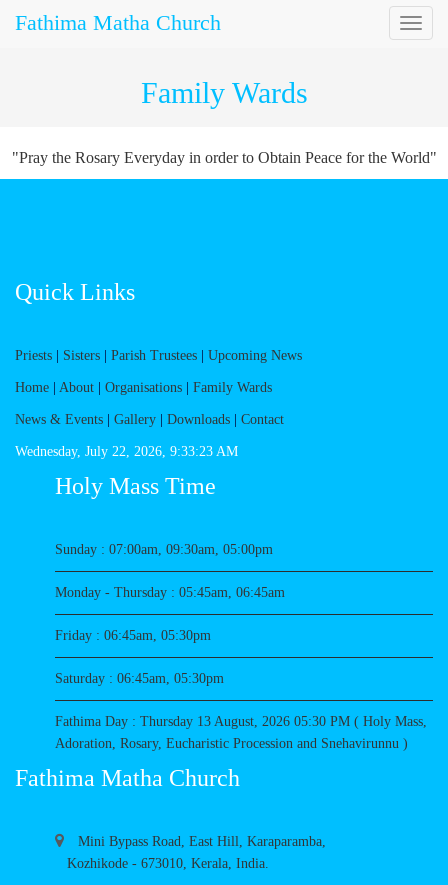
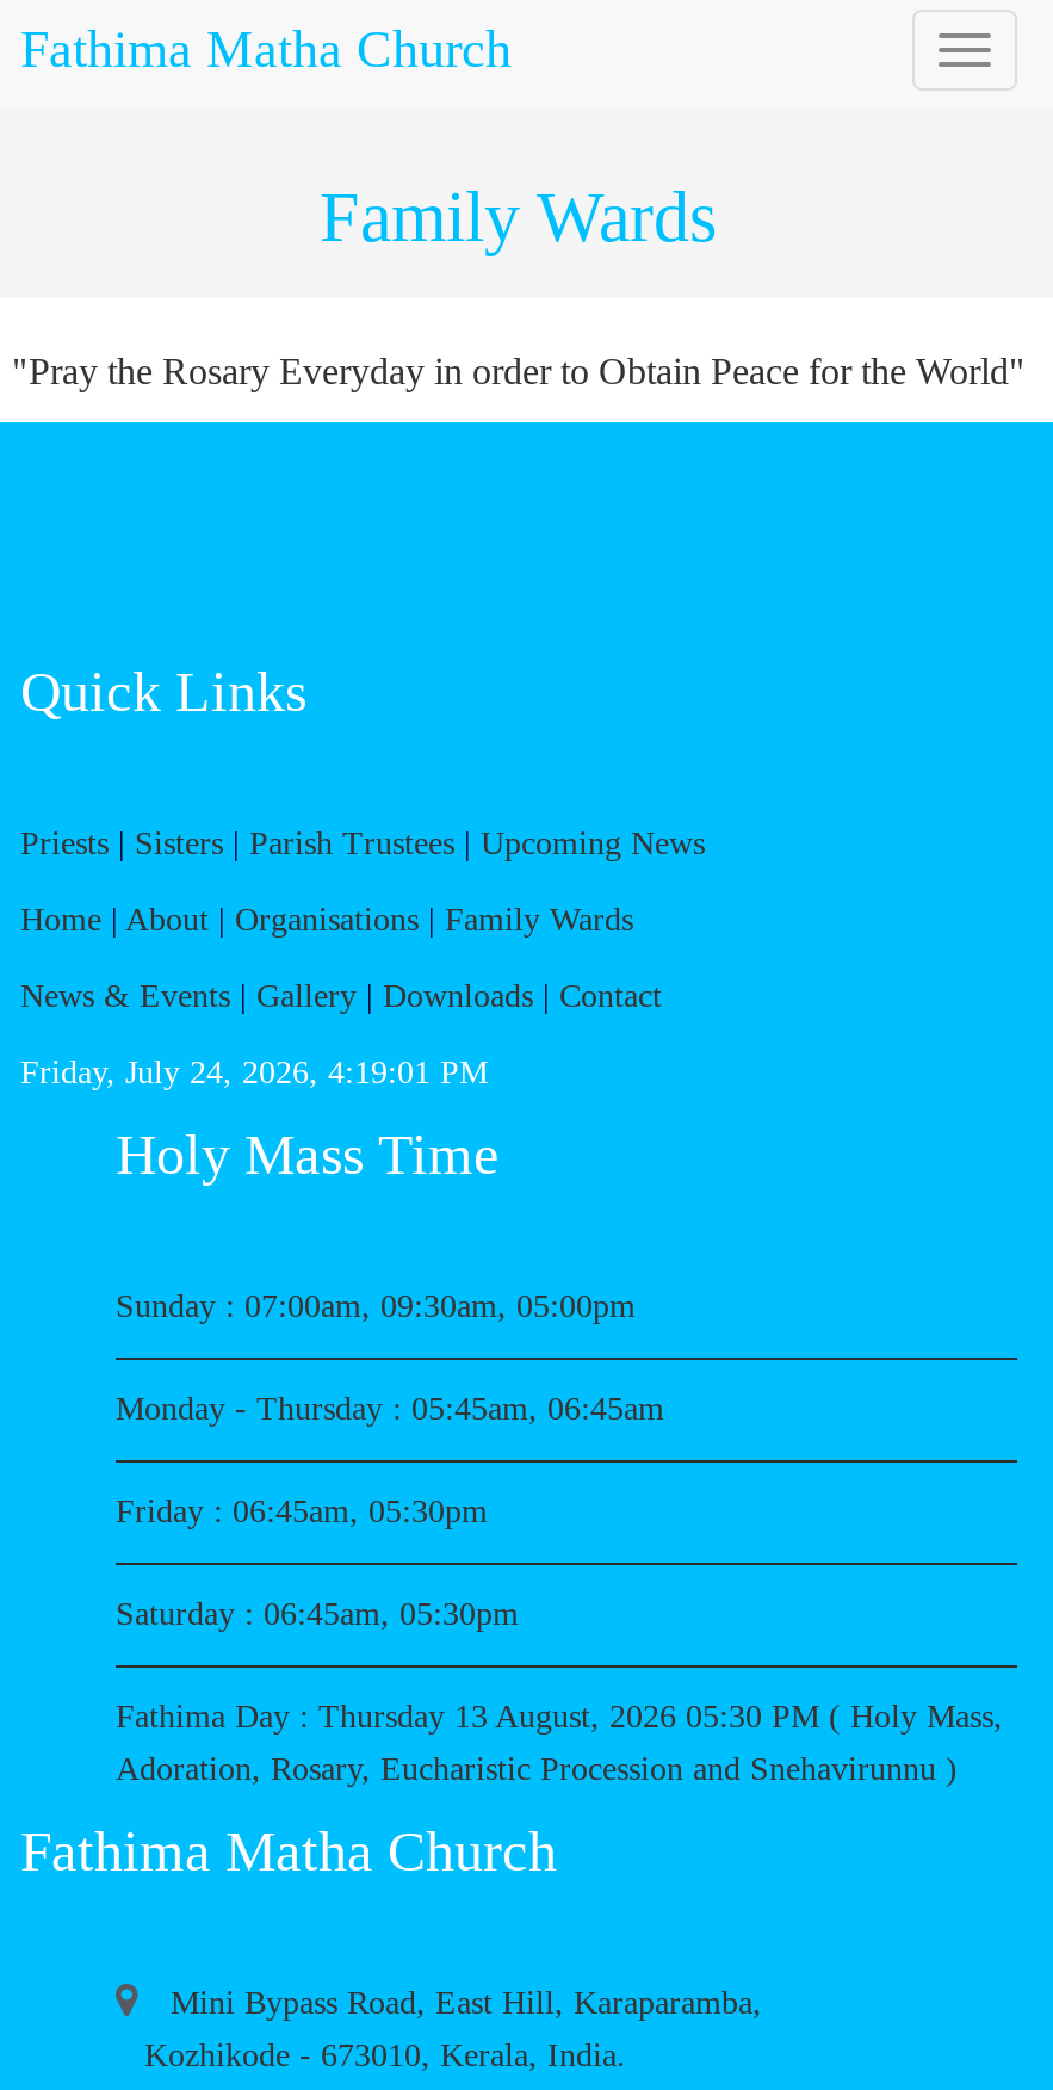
[15,444,238,459] Wednesday, July 22, 2026, 9:33:23 AM -> [20,1055,488,1090] Friday, July 24, 2026, 4:19:01 PM

